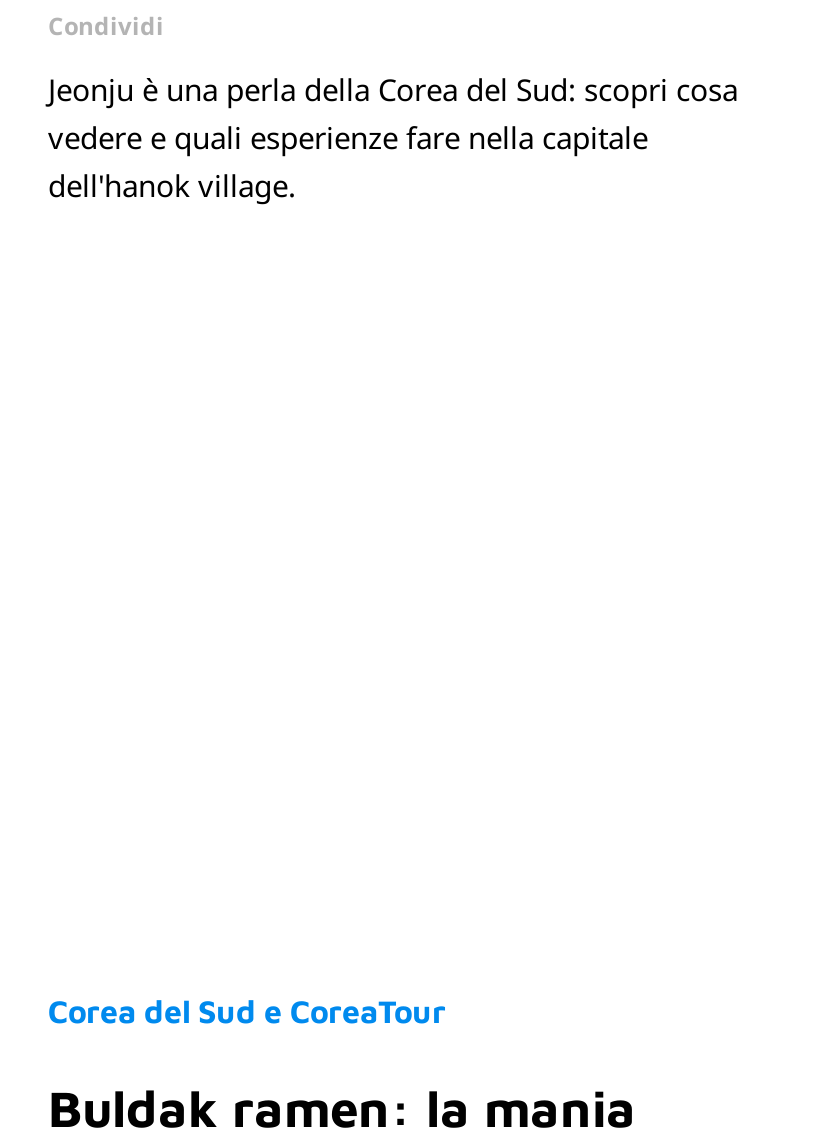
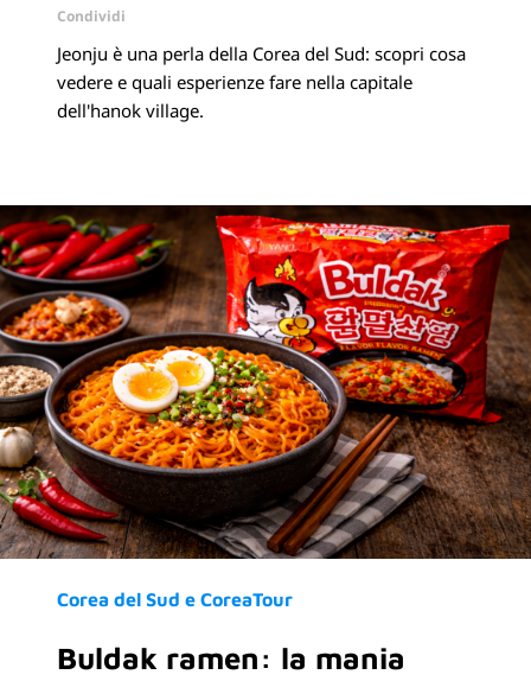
none -> [4,204,527,560] [image]

